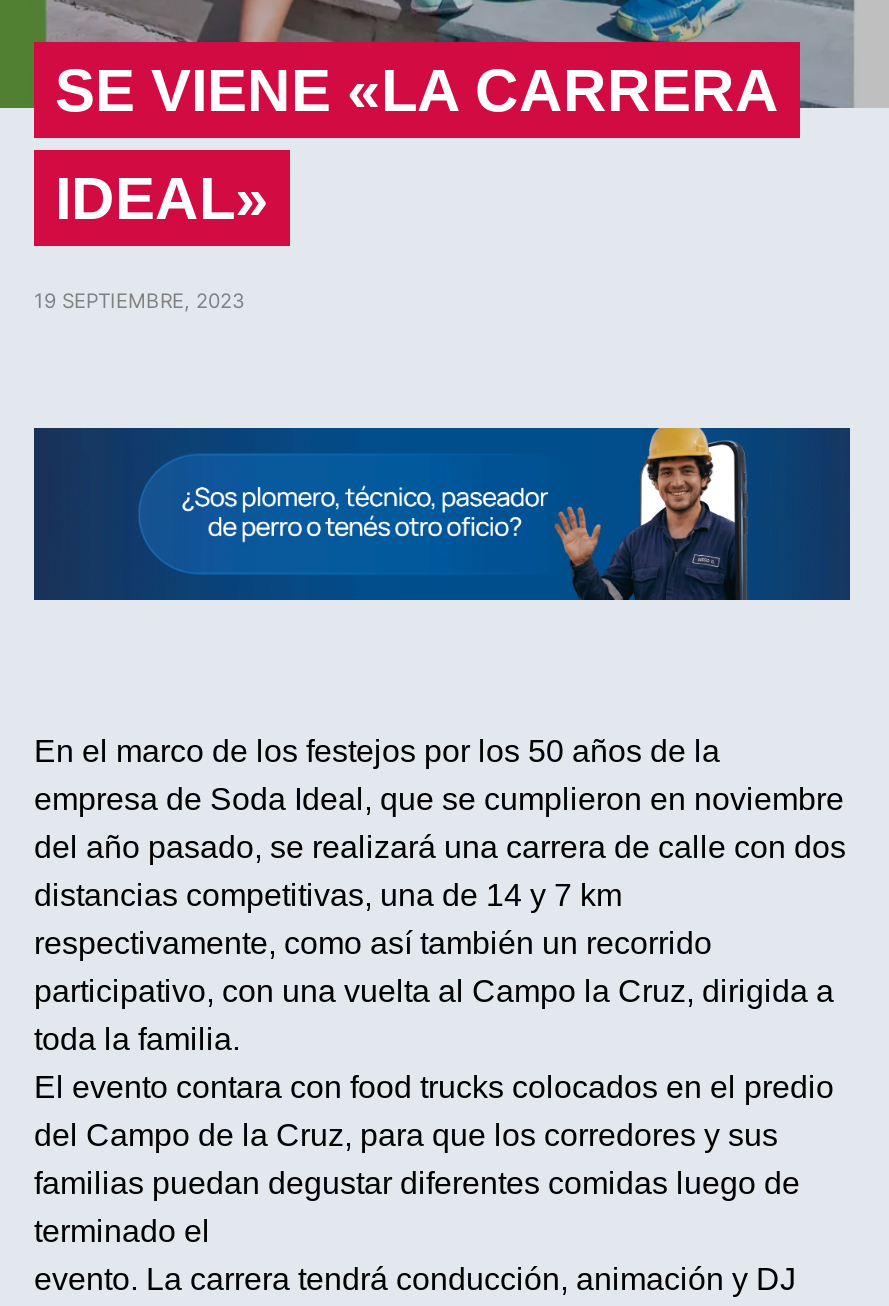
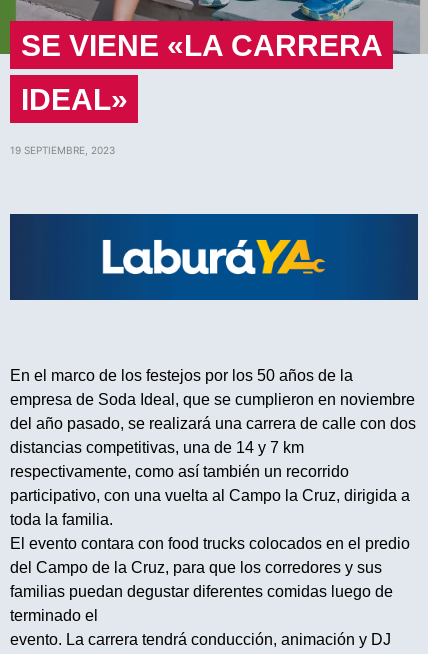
[138,426,748,602] [image] -> [63,213,366,301] [image]

